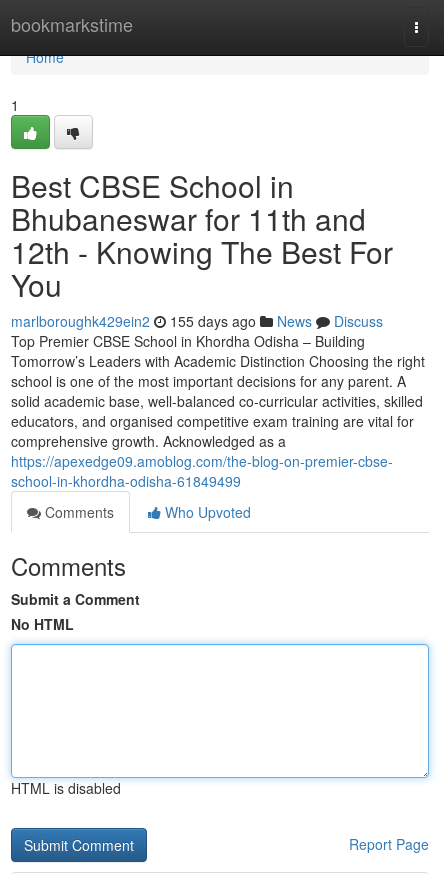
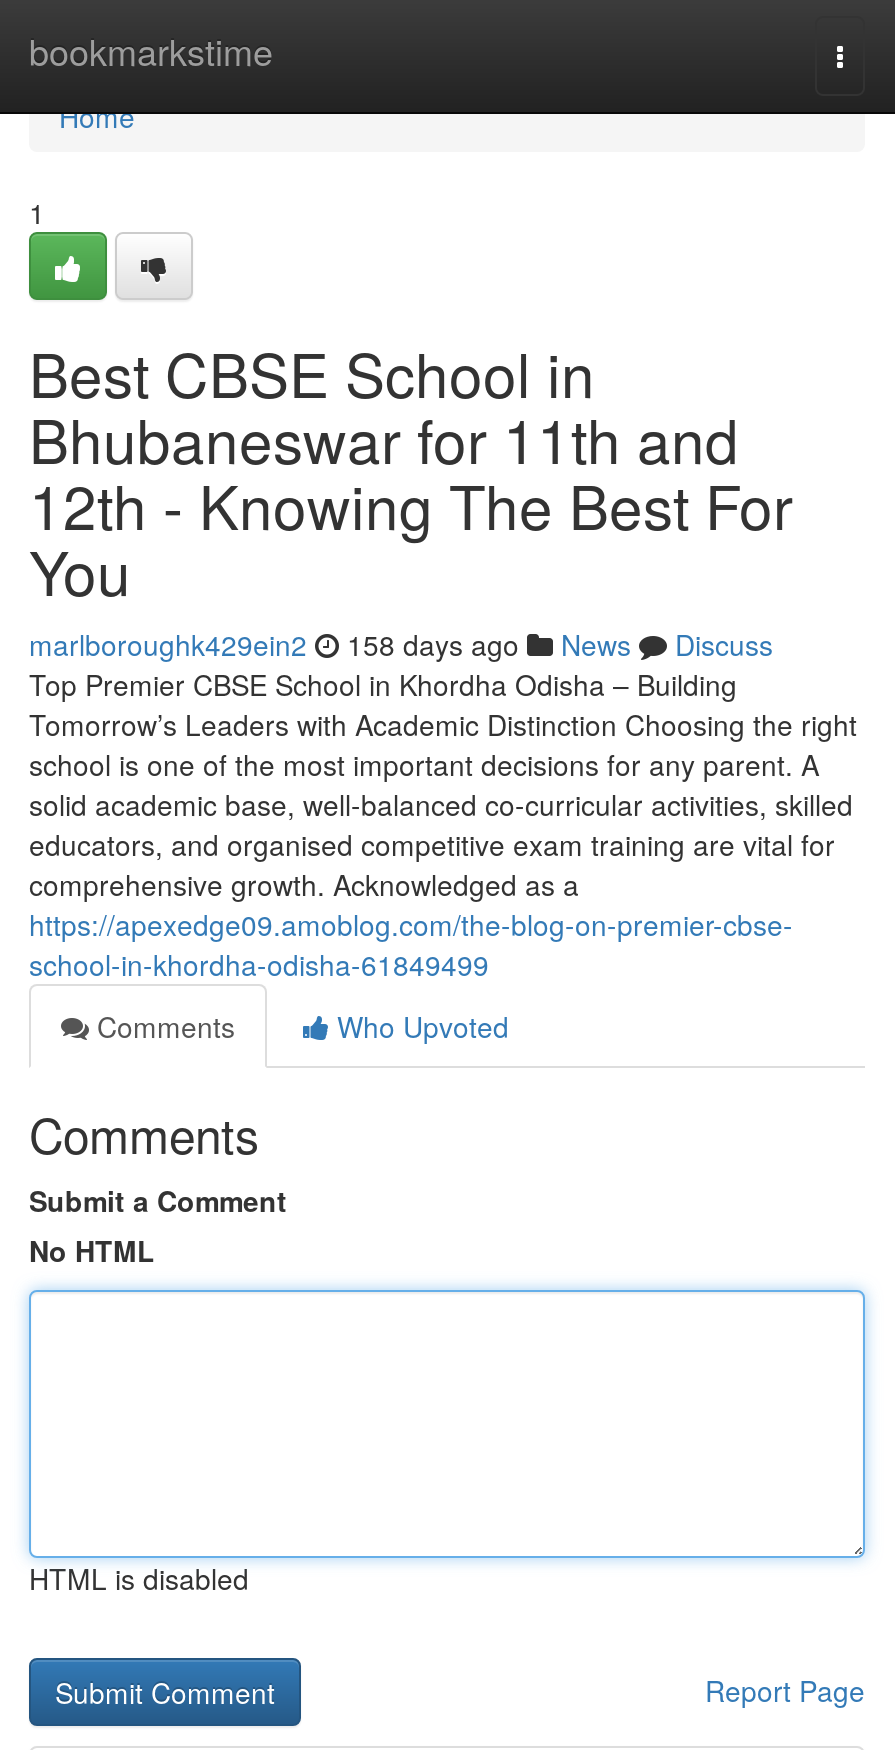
[11,311,383,331] marlboroughk429ein2 155 days ago News Discuss -> [29,624,773,664] marlboroughk429ein2 158 days ago News Discuss

